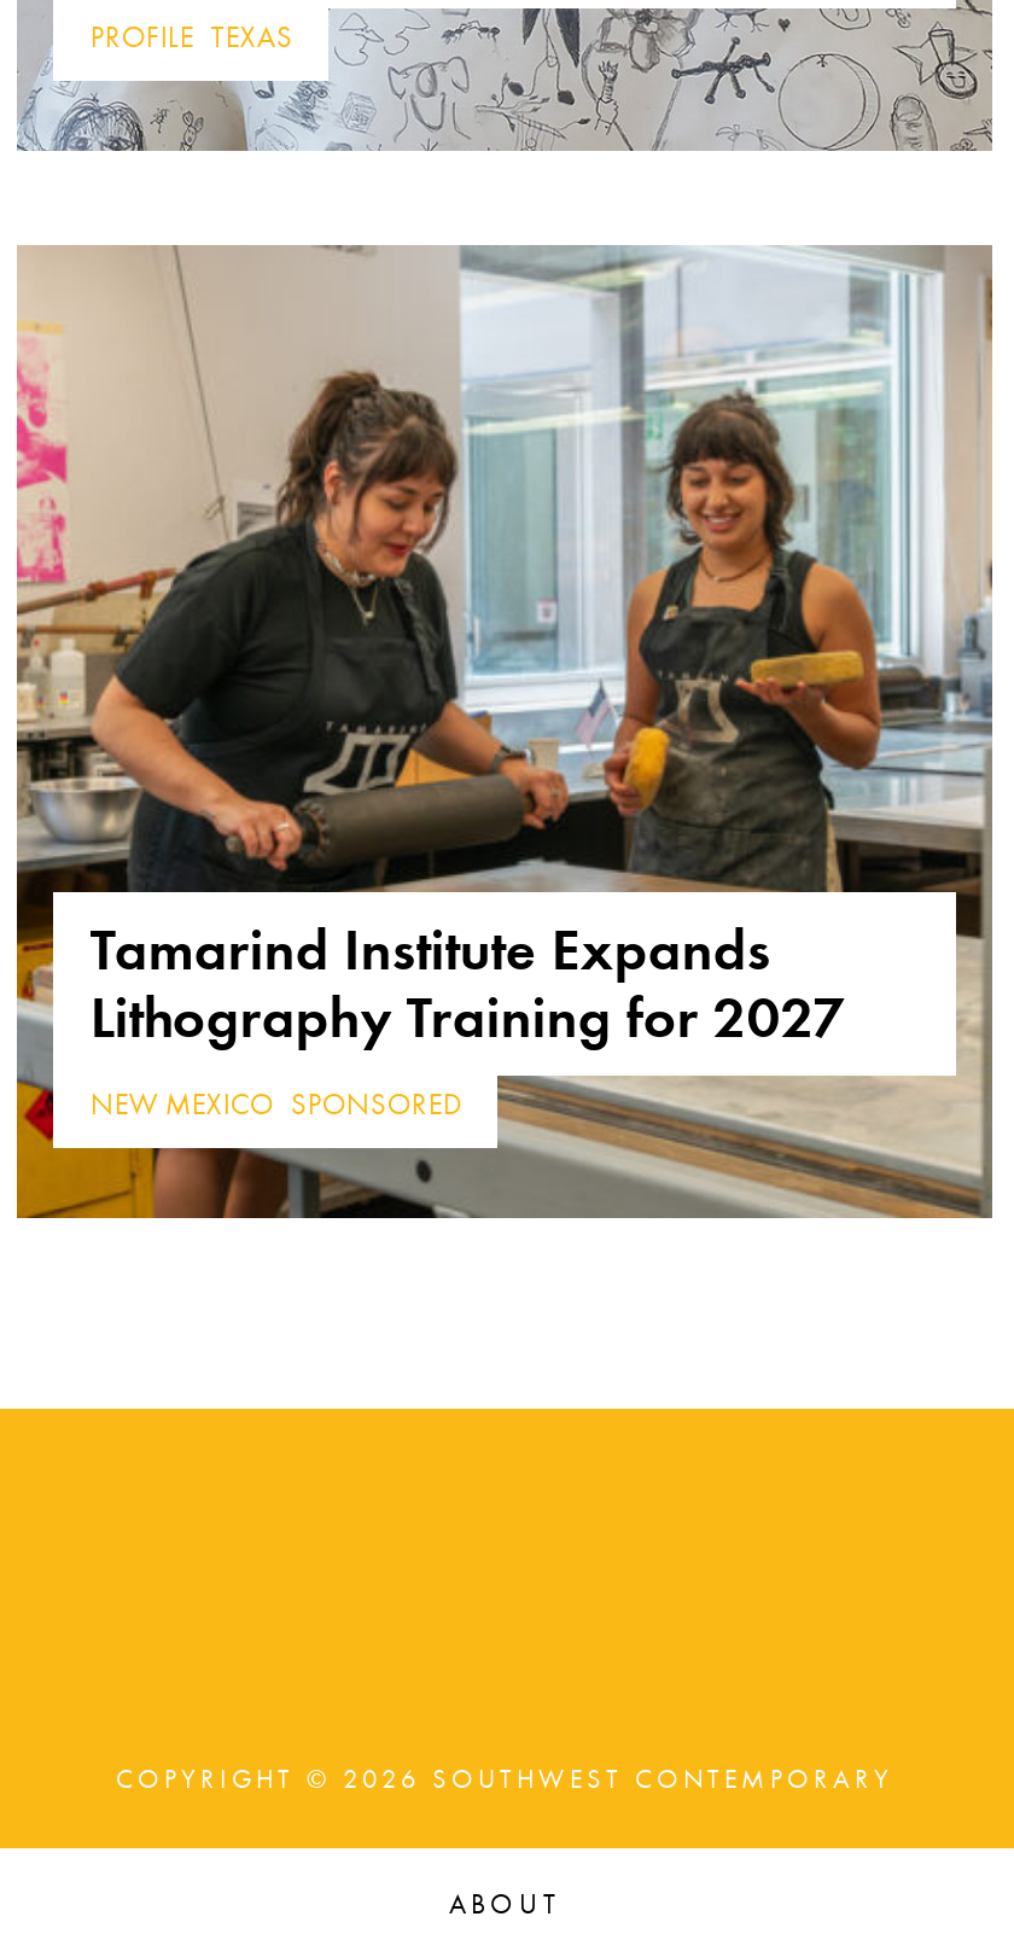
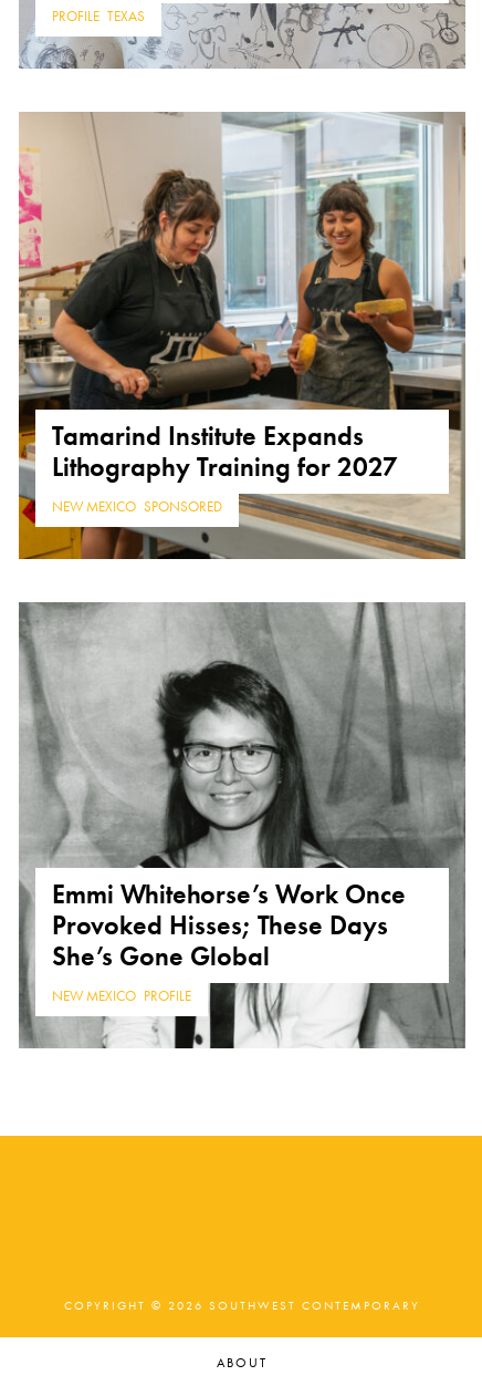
none -> [18,602,465,1048] [image] | Emmi Whitehorse’s Work Once | Provoked Hisses; These Days | She’s Gone Global | NEW MEXICO, PROFILE

